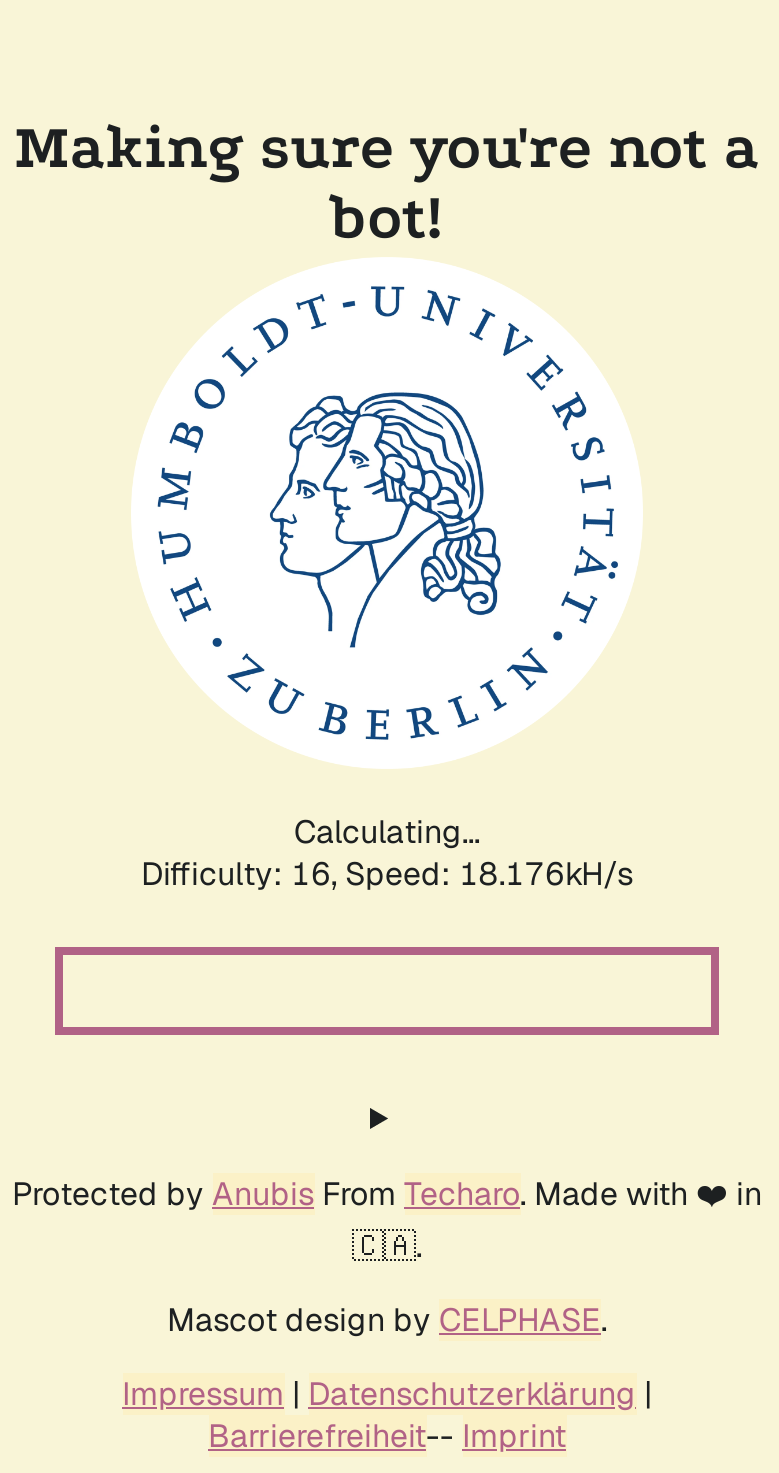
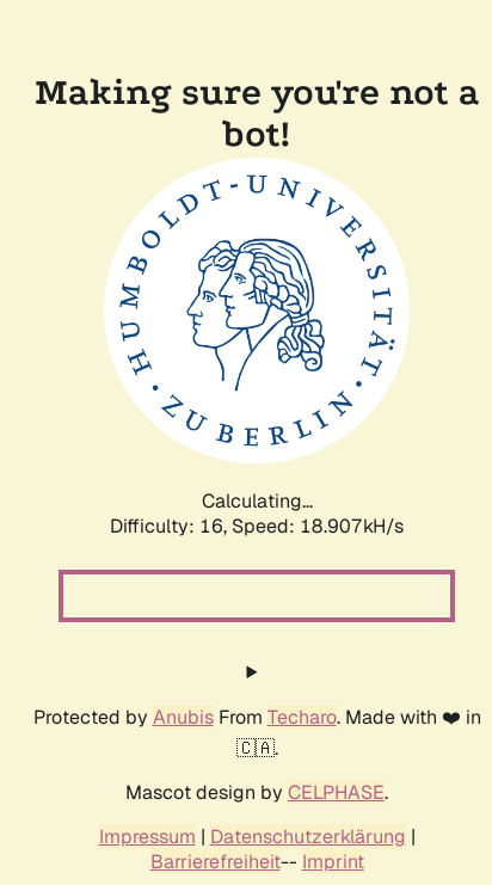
[141,853,633,895] Difficulty: 16, Speed: 18.176kH/s -> [110,514,404,539] Difficulty: 16, Speed: 18.907kH/s

